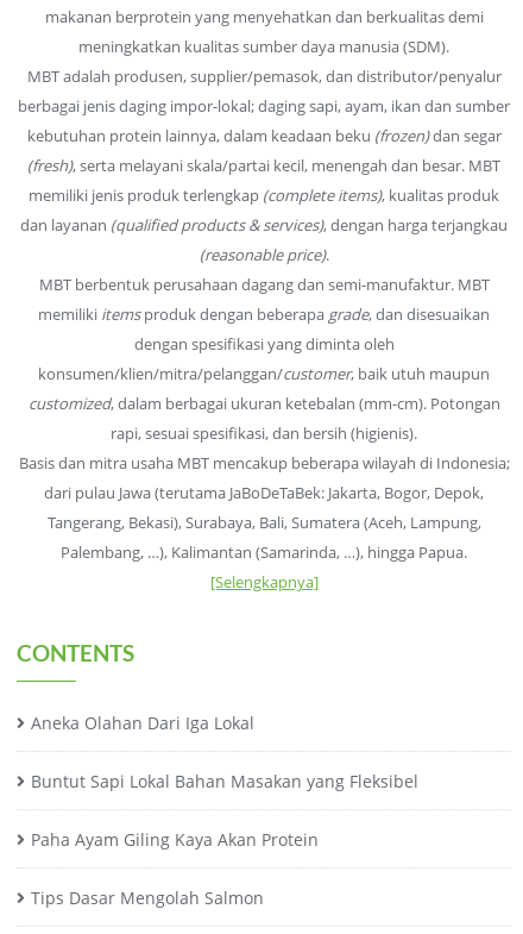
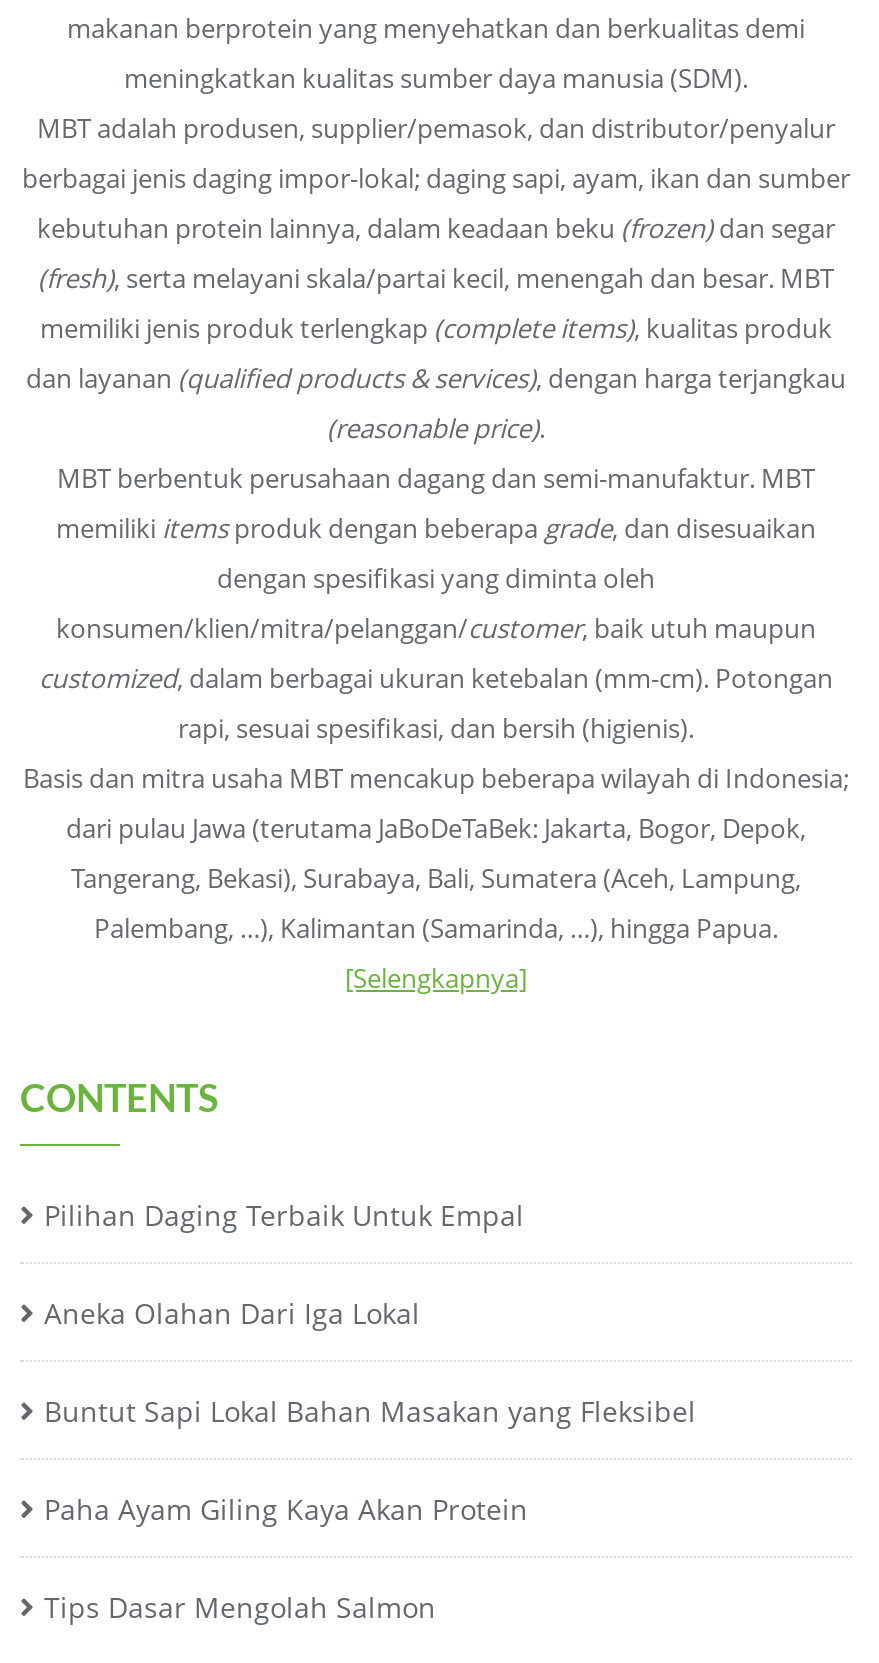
none -> [44,1196,524,1234] Pilihan Daging Terbaik Untuk Empal

